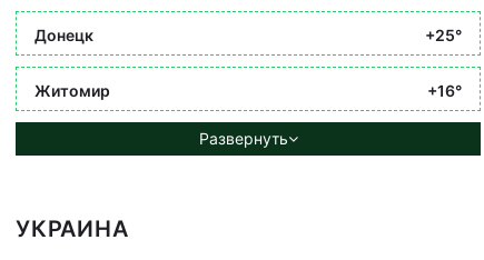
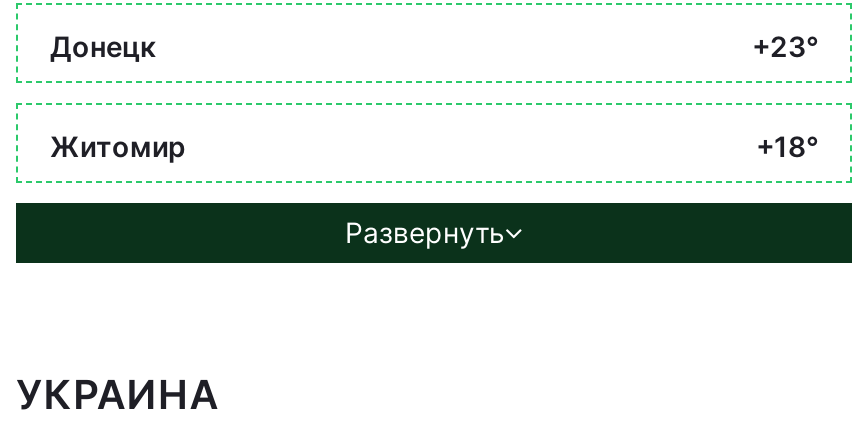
[425,25,462,44] +25° -> [752,28,818,62] +23°
[427,81,462,99] +16° -> [756,128,818,162] +18°

